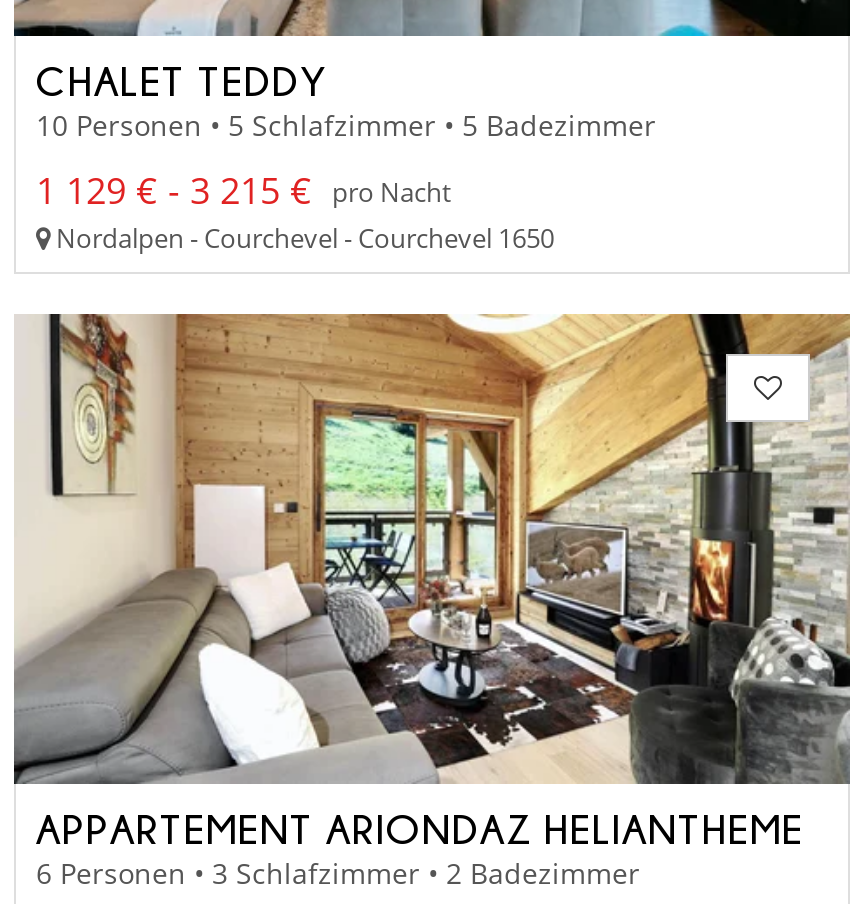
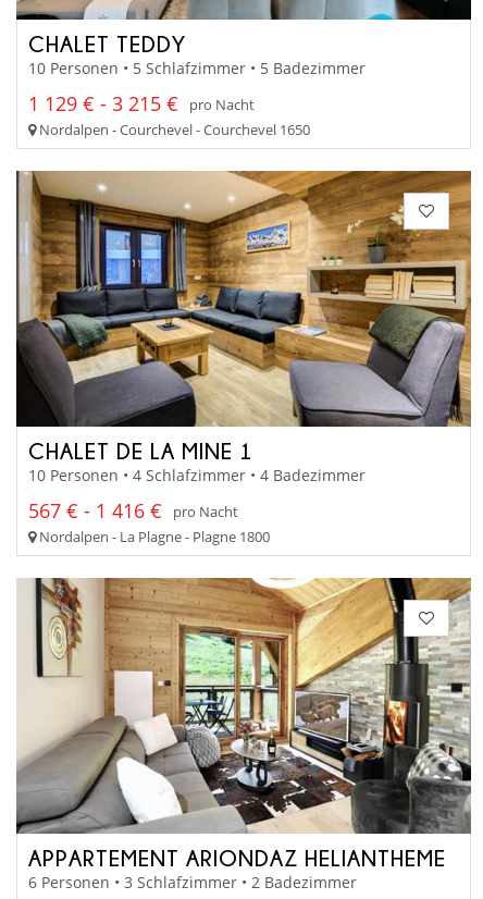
none -> [16,170,472,547] [image] | CHALET DE LA MINE 1 | 10 Personen • 4 Schlafzimmer • 4 Badezimmer | 567 € - 1 416 € pro Nacht | Nordalpen - La Plagne - Plagne 1800

